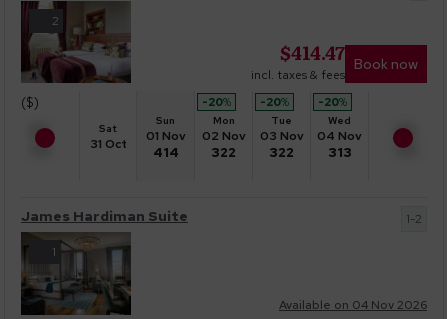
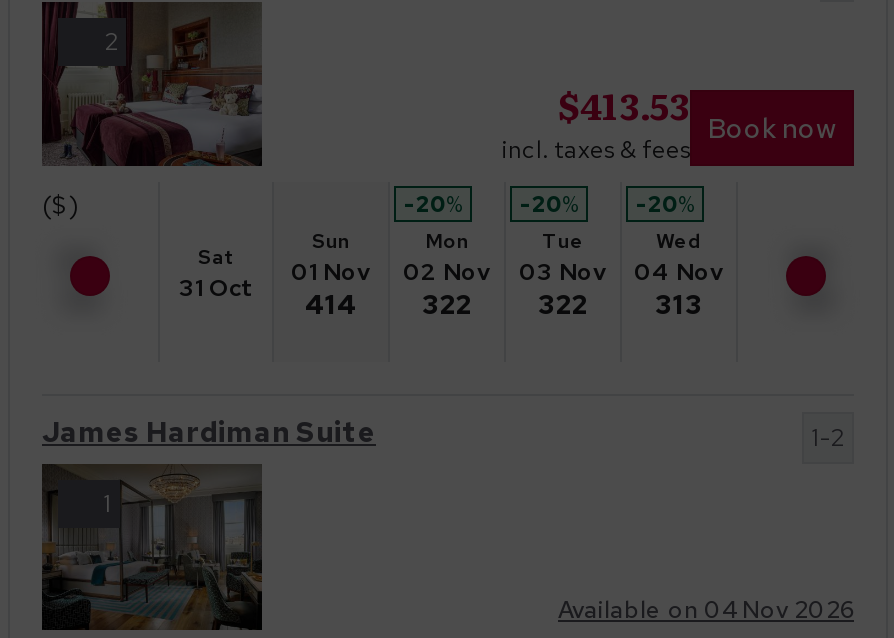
[280,39,418,73] $414.47 Book now -> [558,78,836,146] $413.53 Book now

